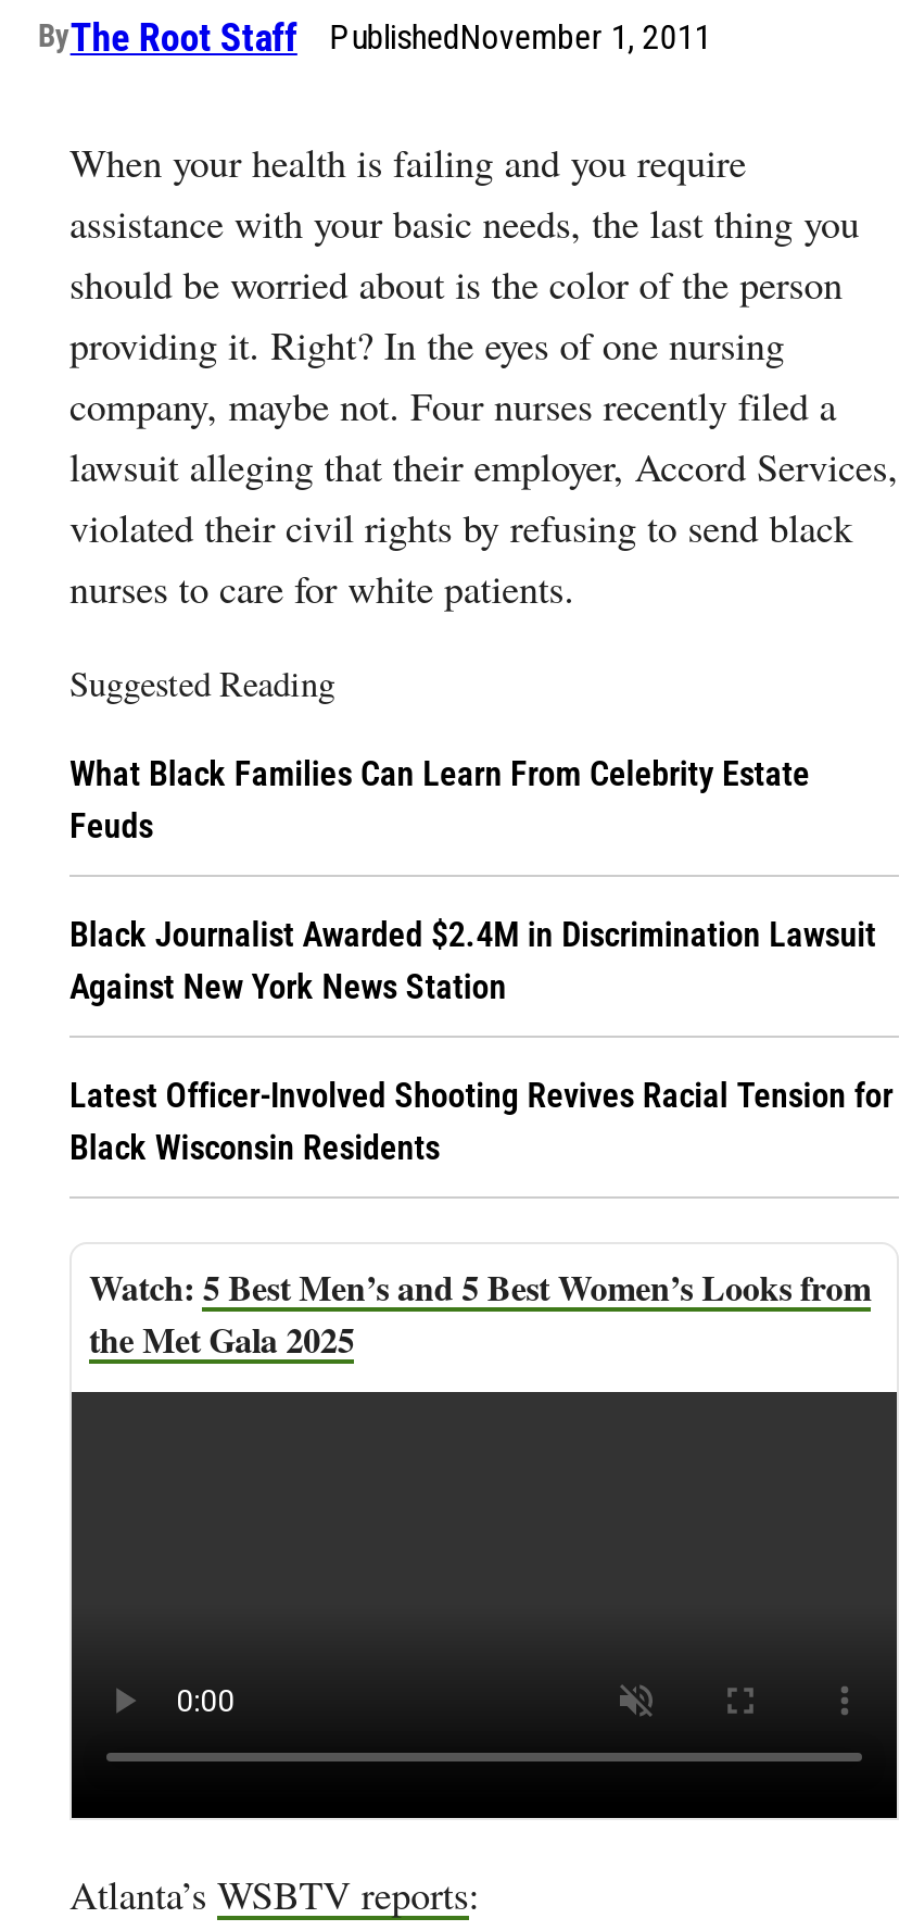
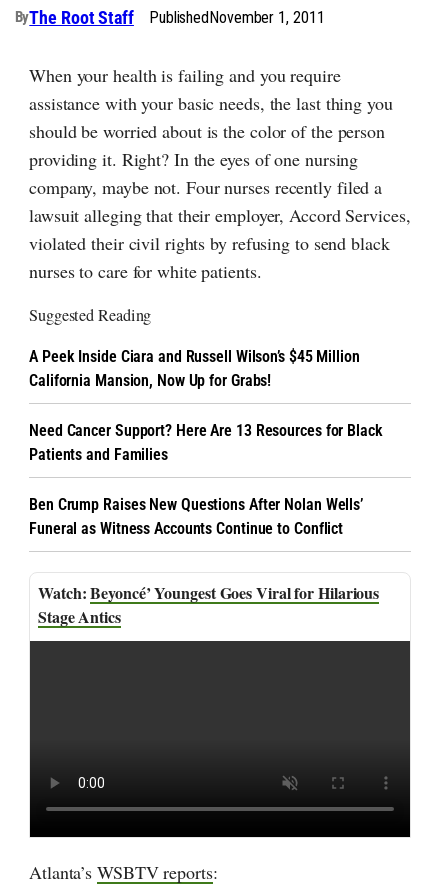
[69,753,810,847] What Black Families Can Learn From Celebrity Estate | Feuds -> [29,347,360,390] A Peek Inside Ciara and Russell Wilson’s $45 Million | California Mansion, Now Up for Grabs!
[69,914,876,1008] Black Journalist Awarded $2.4M in Discrimination Lawsuit | Against New York News Station -> [29,421,383,464] Need Cancer Support? Here Are 13 Resources for Black | Patients and Families
[69,1075,893,1169] Latest Officer-Involved Shooting Revives Racial Tension for | Black Wisconsin Residents -> [29,495,363,538] Ben Crump Raises New Questions After Nolan Wells’ | Funeral as Witness Accounts Continue to Conflict
[89,1262,871,1364] 5 Best Men’s and 5 Best Women’s Looks from | the Met Gala 2025 -> [38,581,379,628] Beyoncé’ Youngest Goes Viral for Hilarious | Stage Antics

